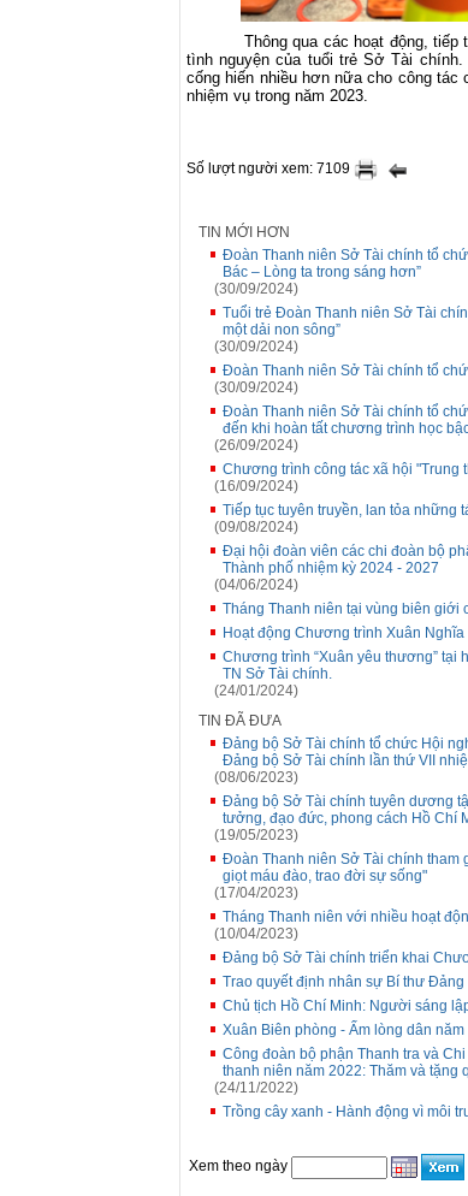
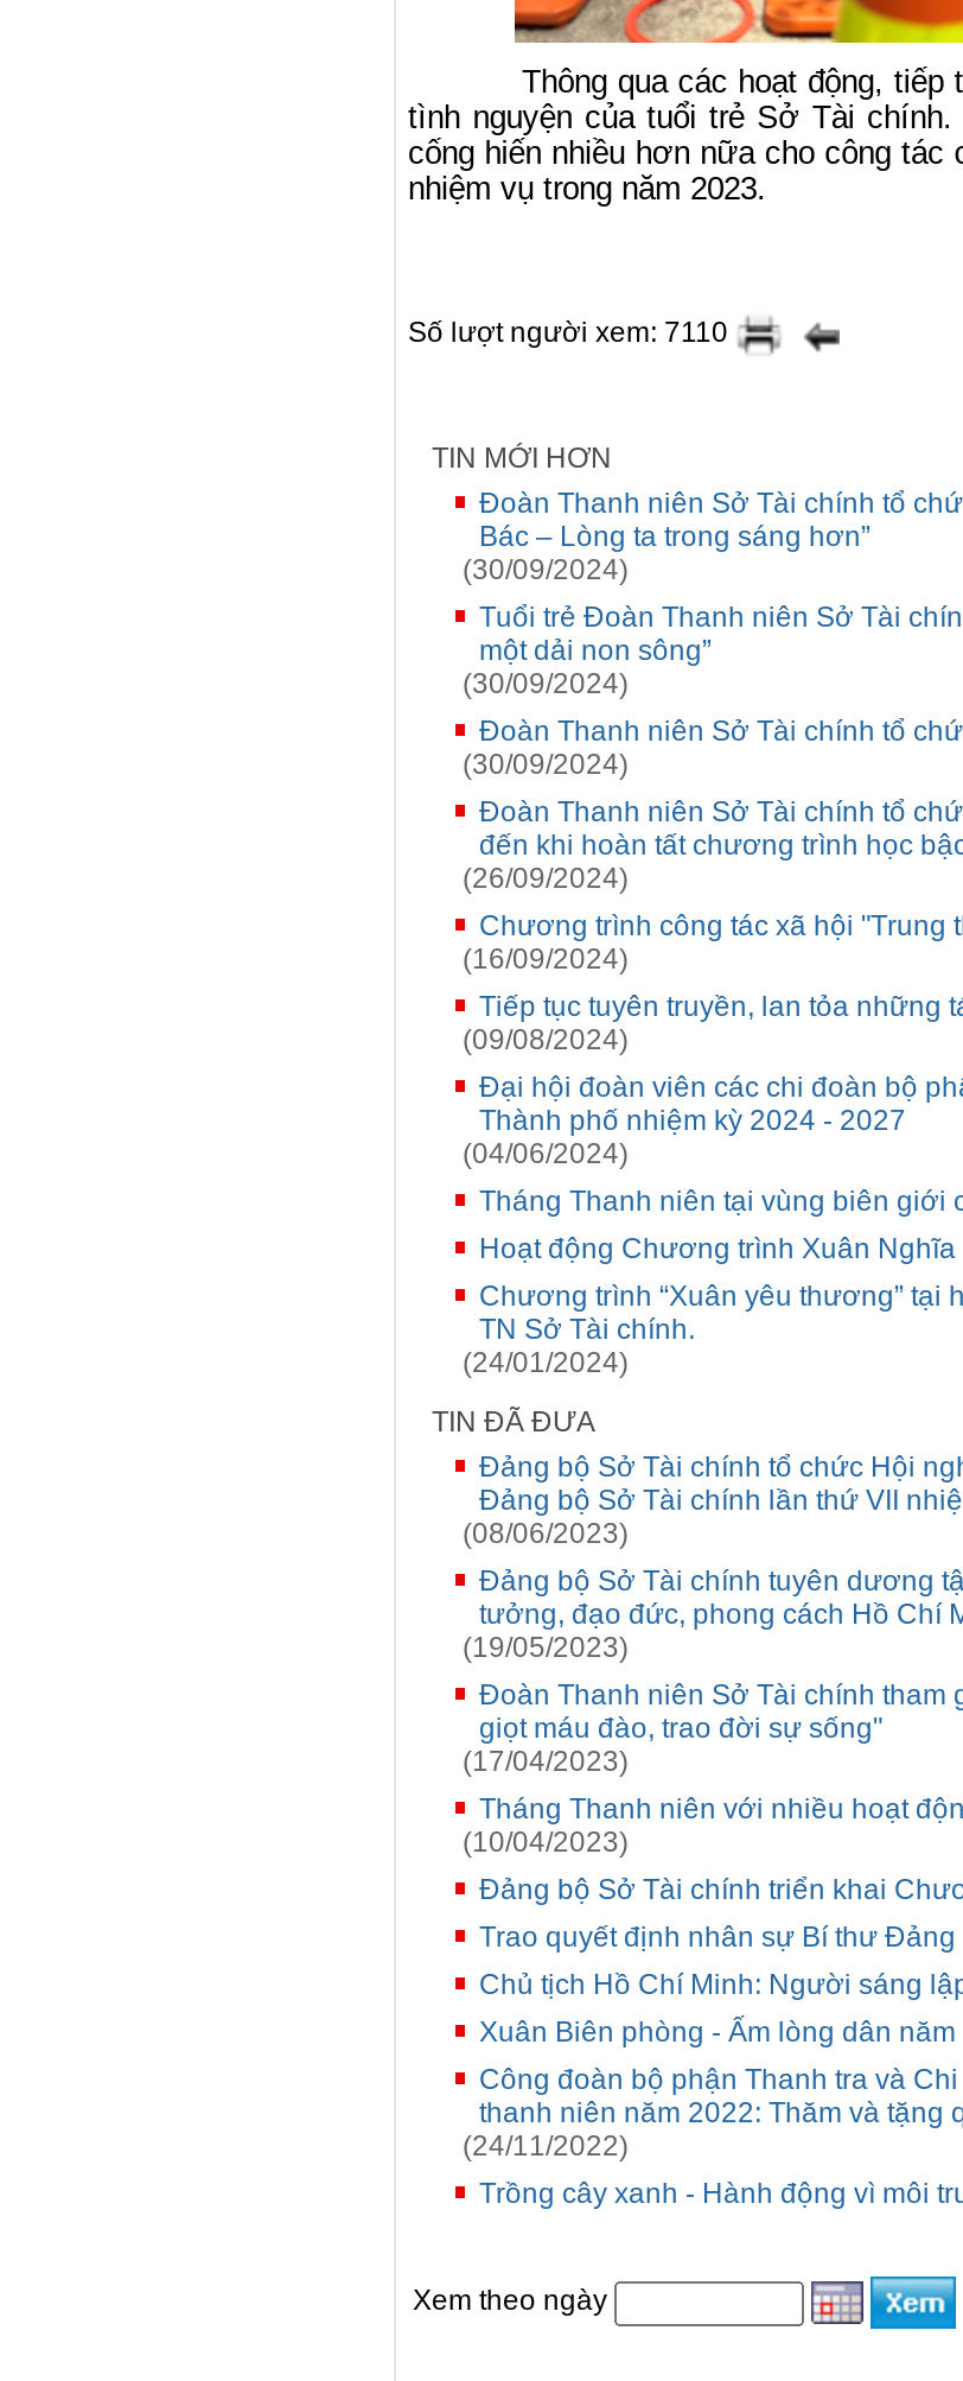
[186,160,354,177] Số lượt người xem: 7109 -> [408,316,735,349] Số lượt người xem: 7110

